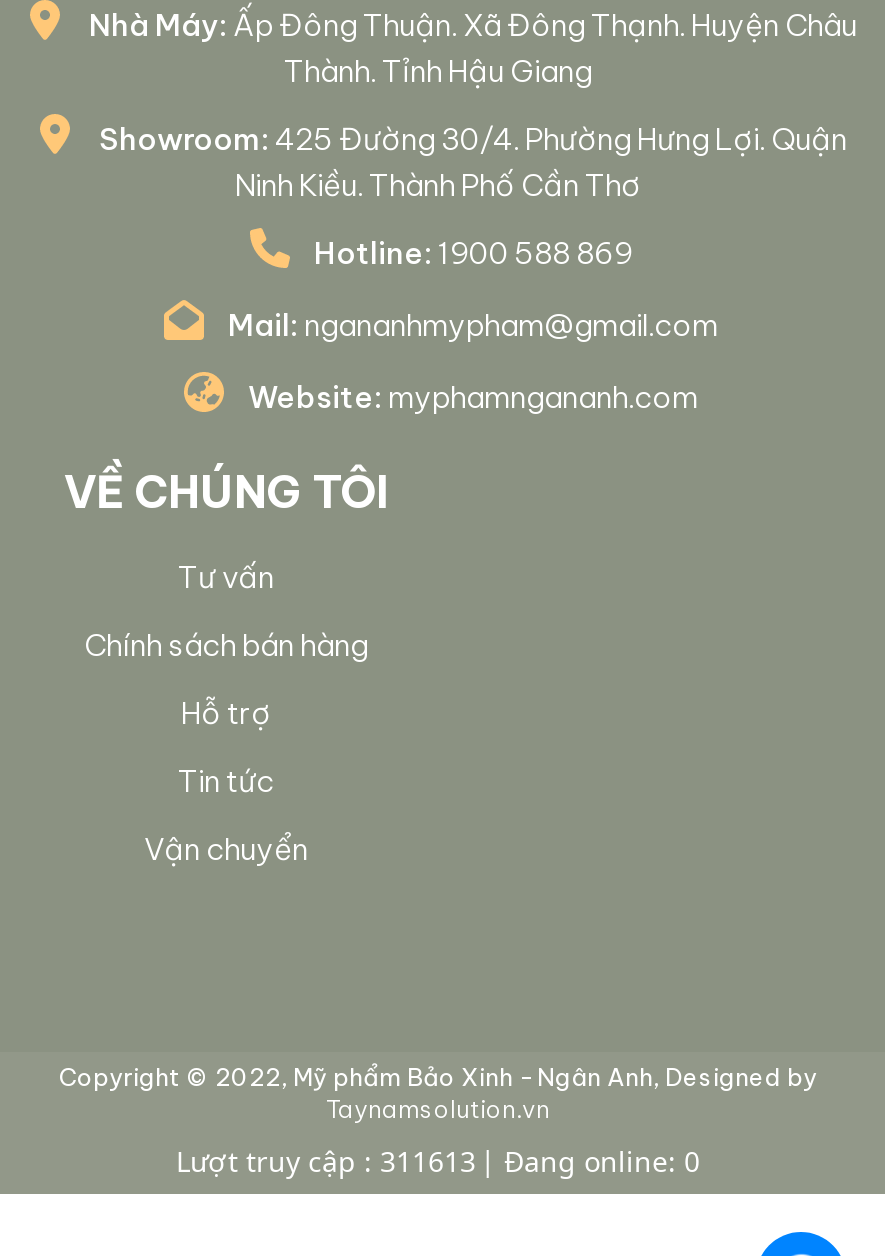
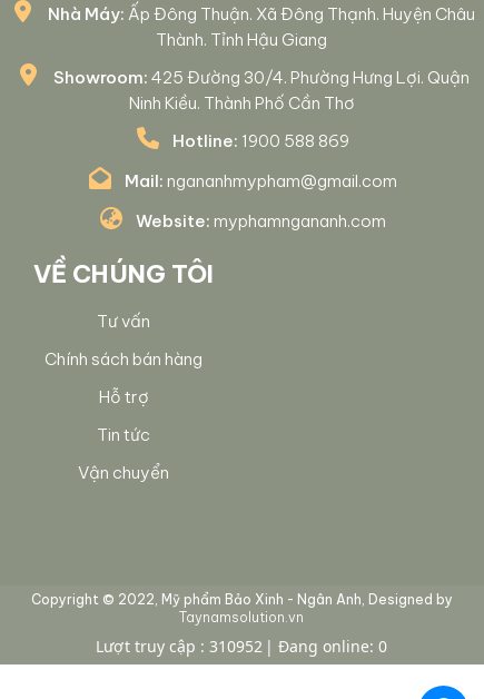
[176,1142,700,1180] Lượt truy cập : 311613 Đang online: 0 -> [96,635,387,657] Lượt truy cập : 310952 Đang online: 0

